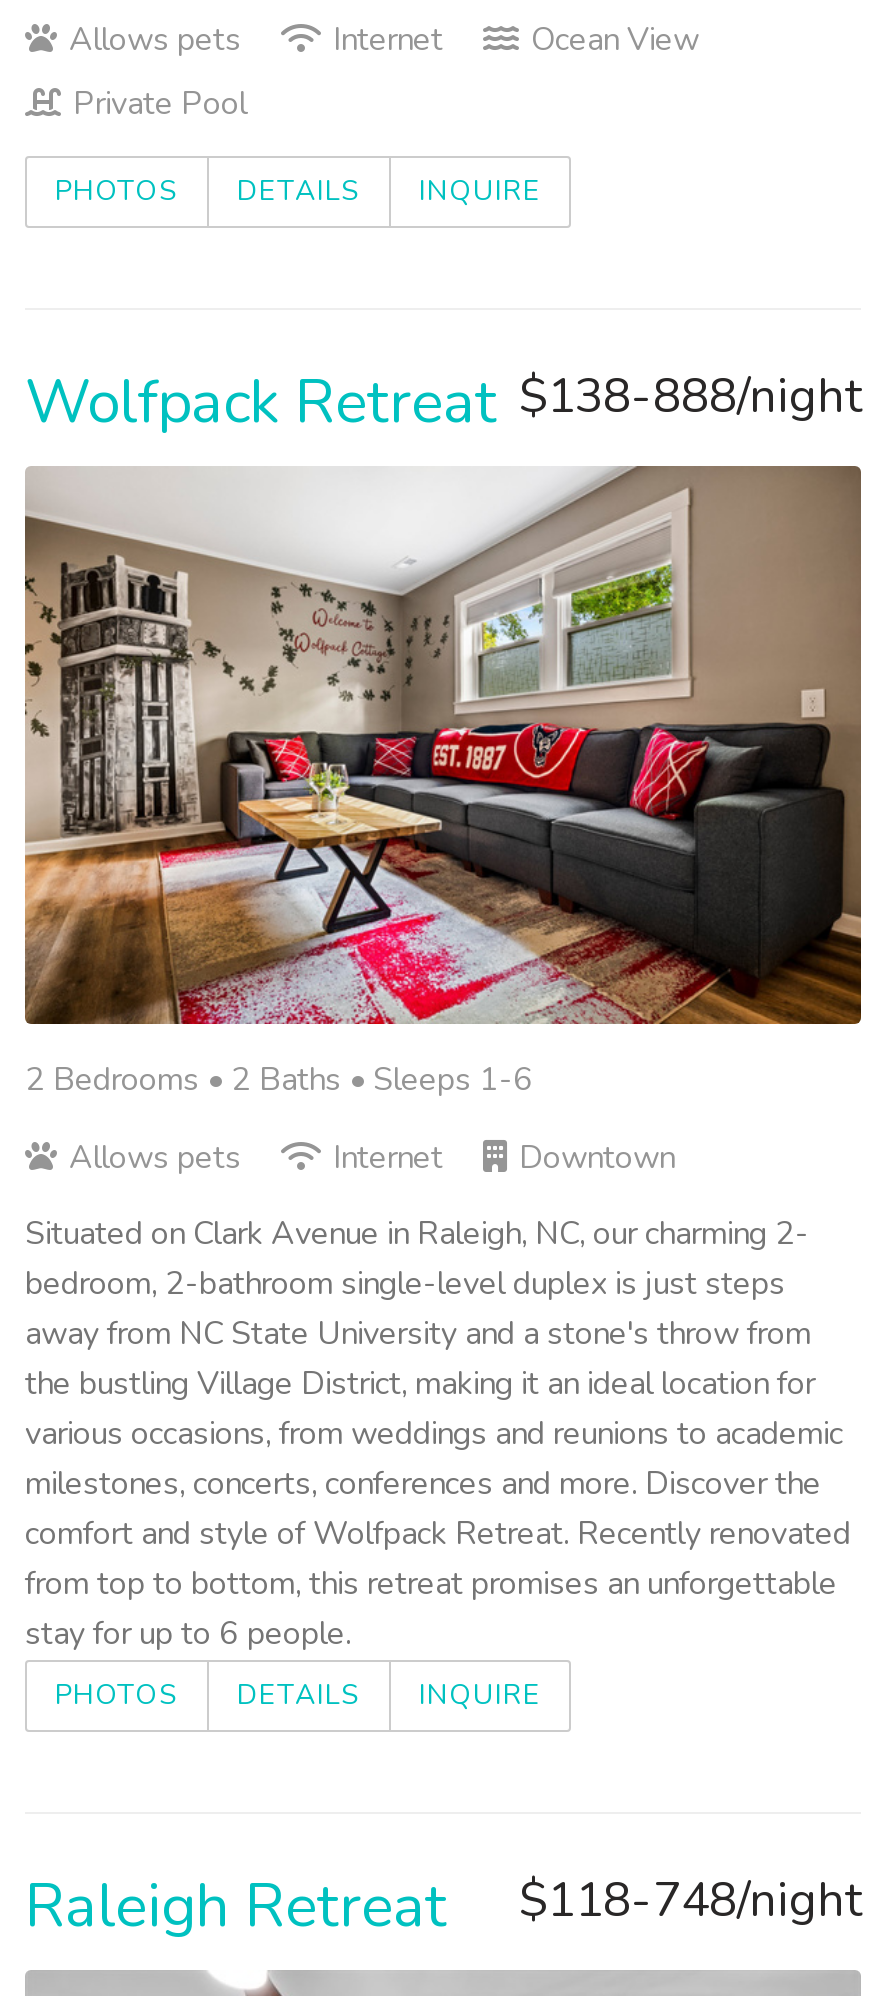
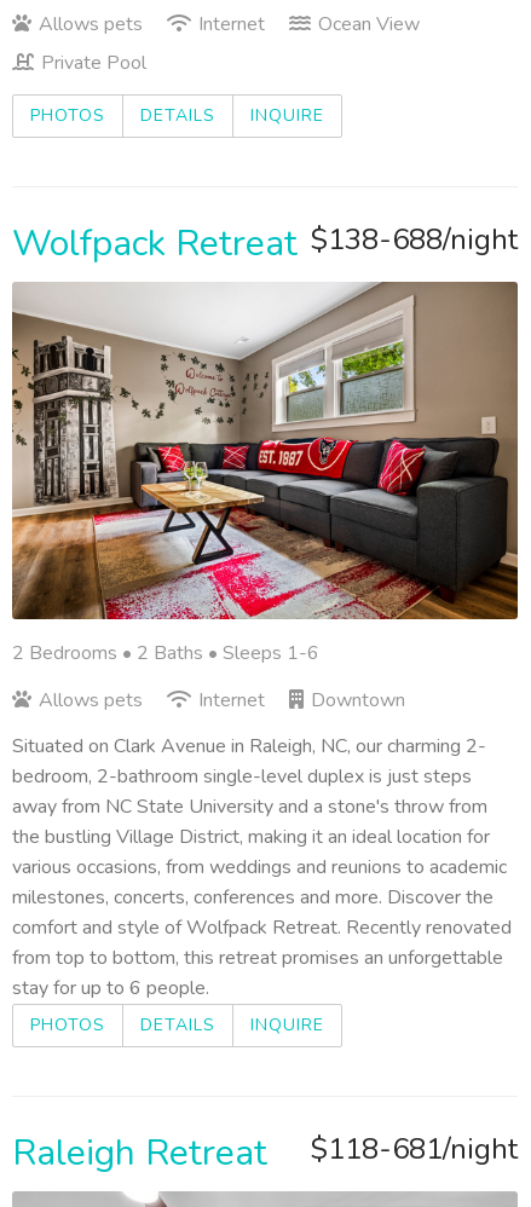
[25,362,861,444] Wolfpack Retreat $138-888/night -> [12,219,518,269] Wolfpack Retreat $138-688/night
[25,1866,861,1948] Raleigh Retreat $118-748/night -> [12,1128,518,1178] Raleigh Retreat $118-681/night

